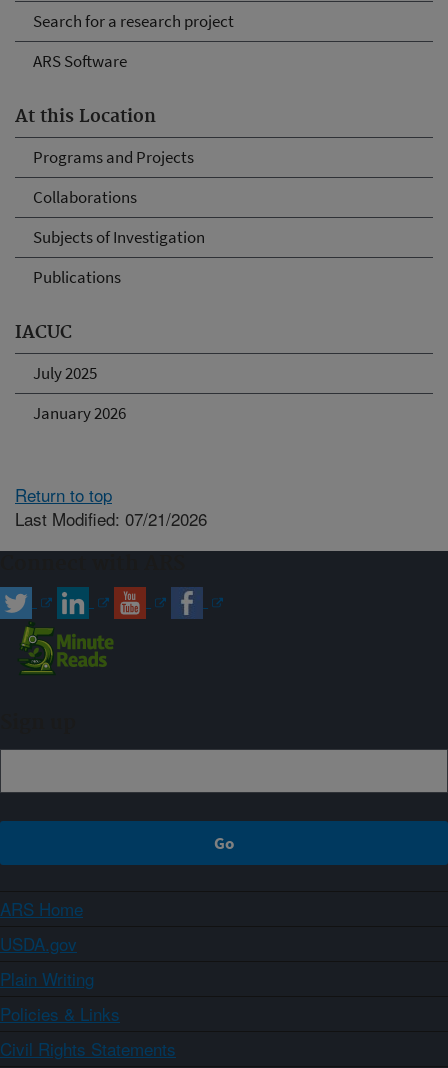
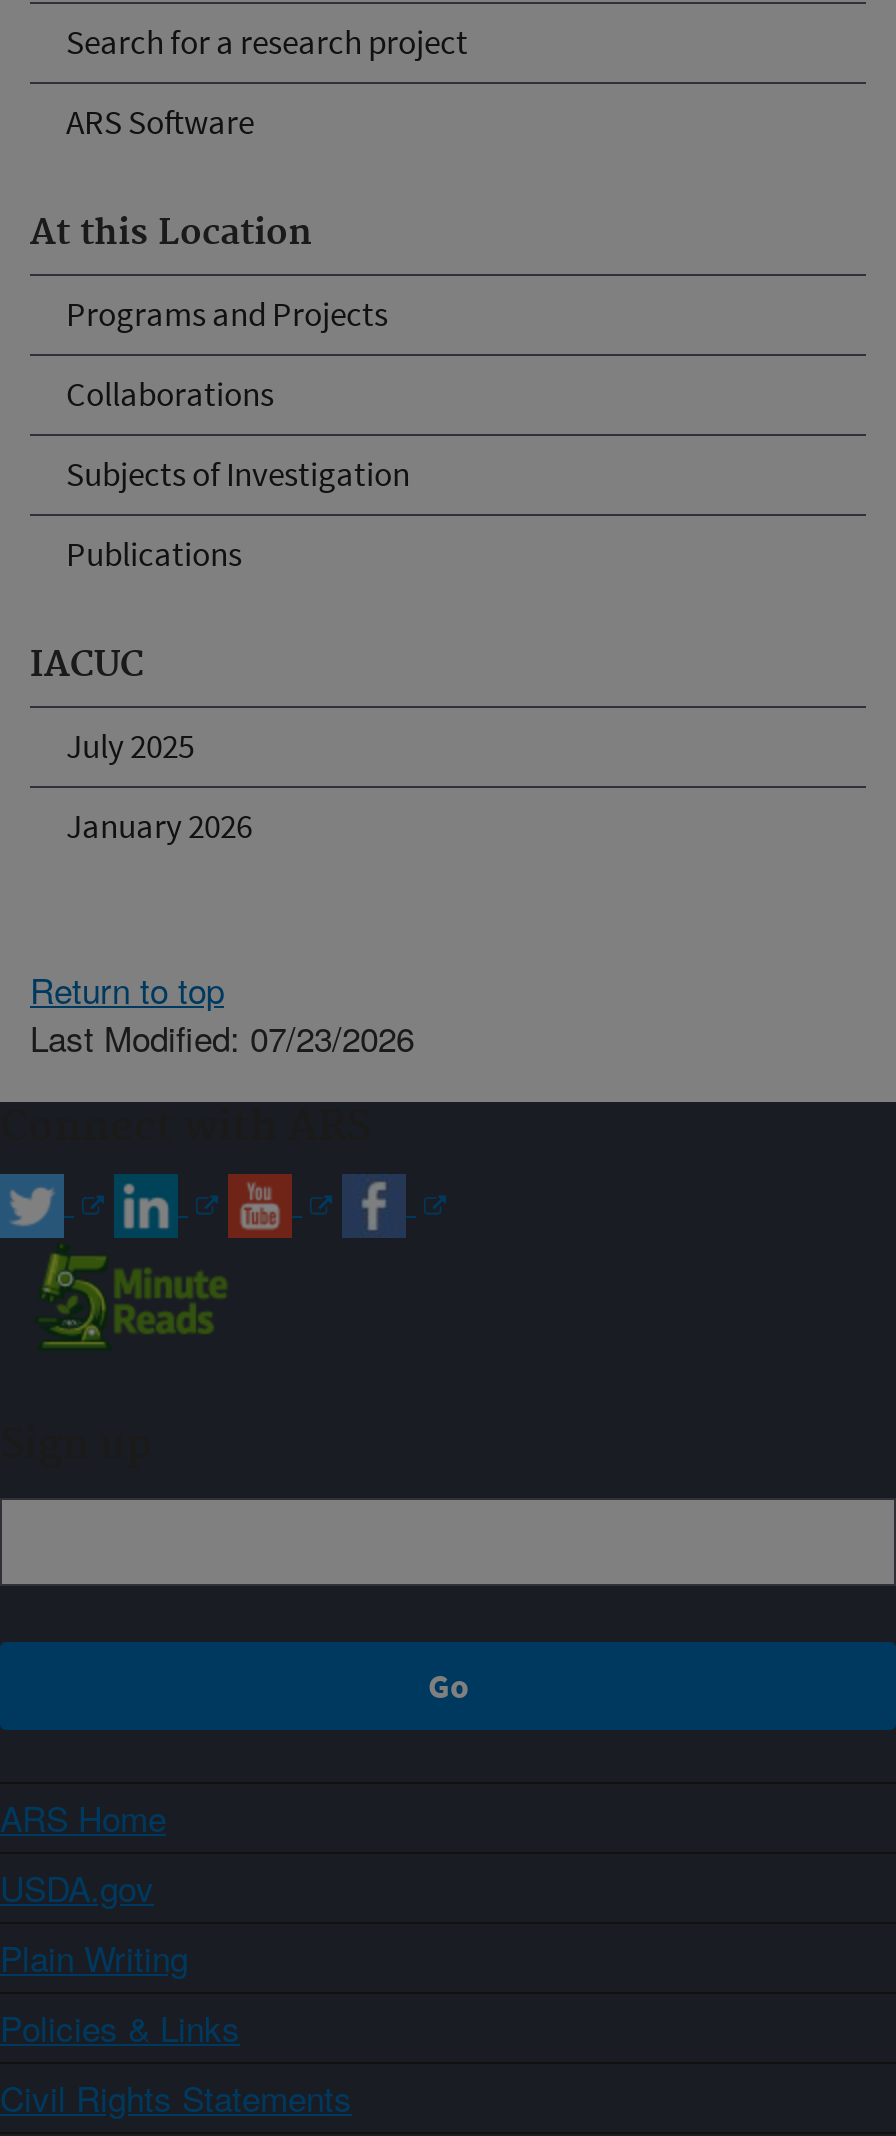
[15,505,207,530] Last Modified: 07/21/2026 -> [30,1011,414,1061] Last Modified: 07/23/2026

